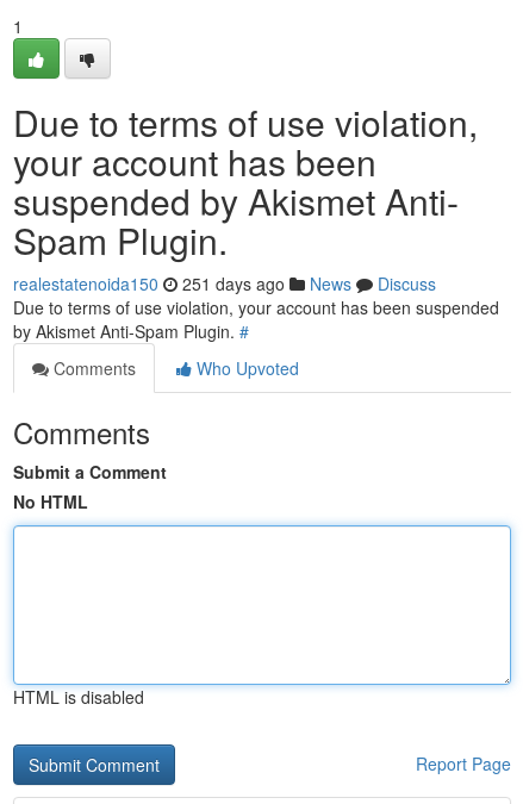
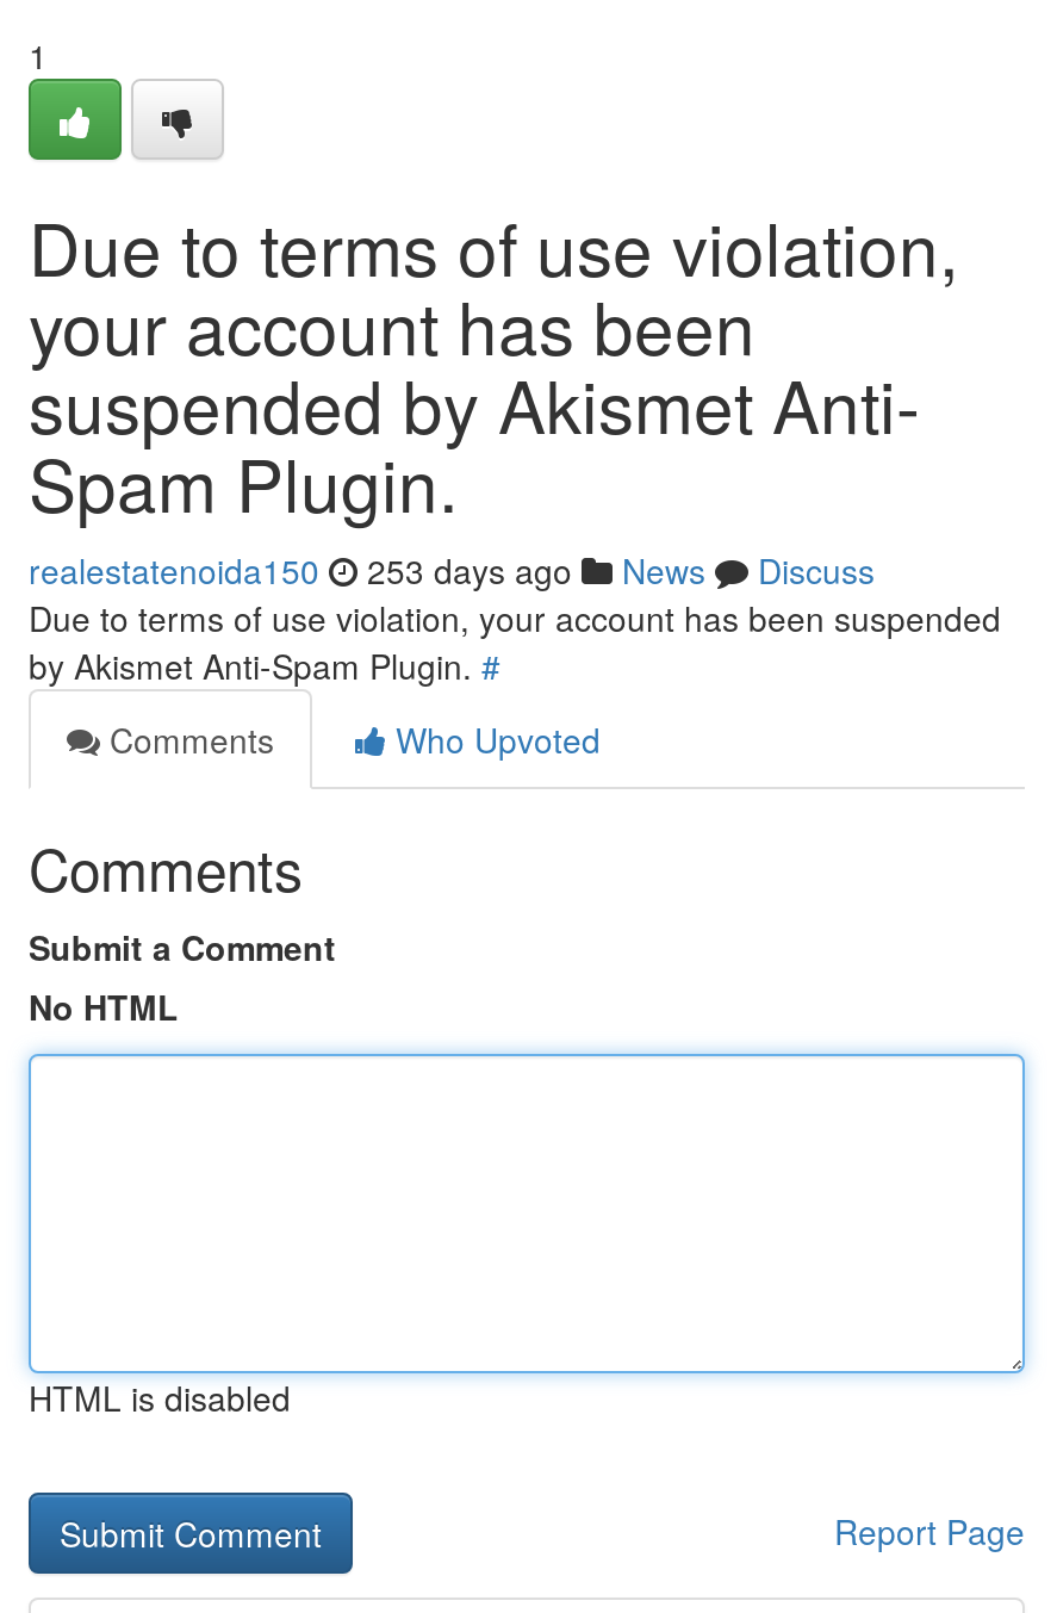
[13,272,436,295] realestatenoida150 251 days ago News Discuss -> [29,546,875,594] realestatenoida150 253 days ago News Discuss

